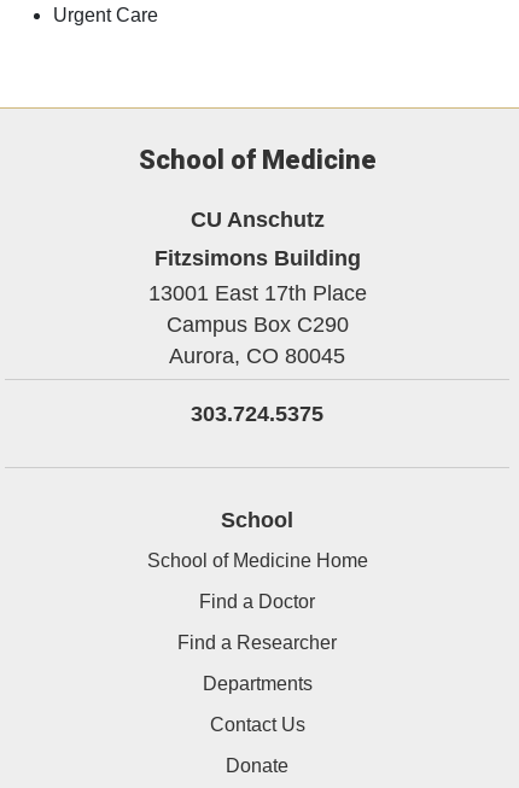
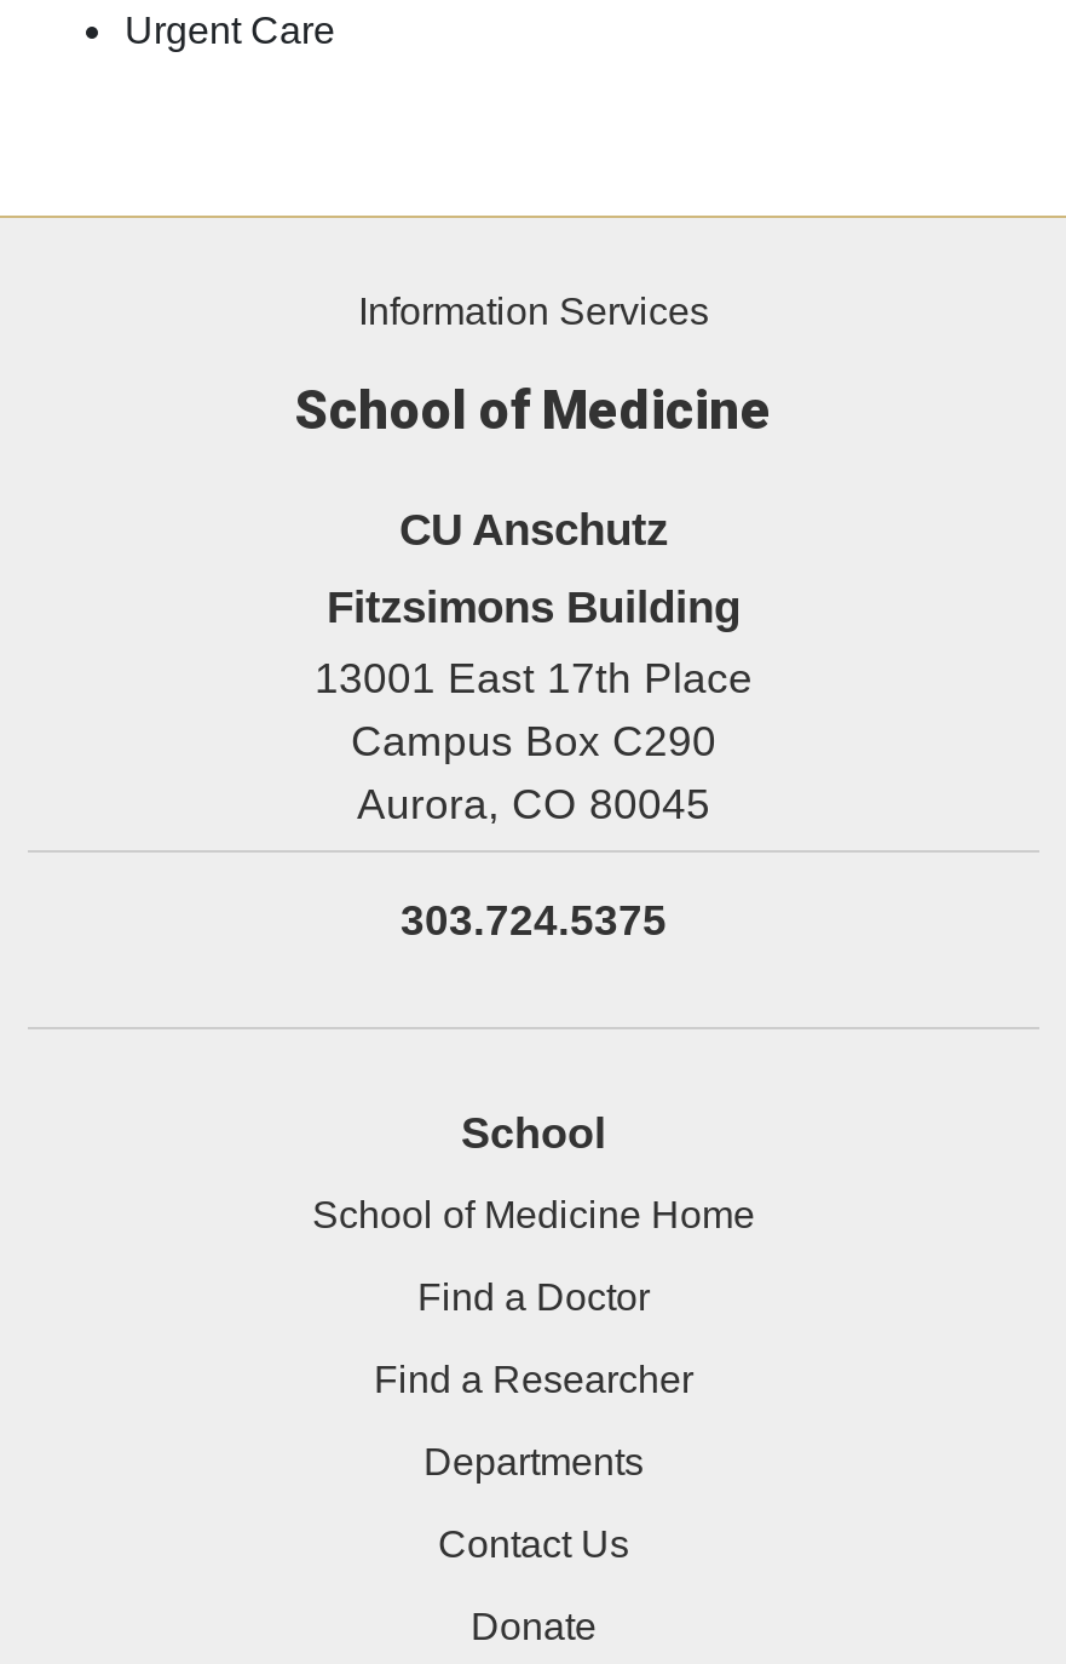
none -> [358,291,709,333] Information Services

